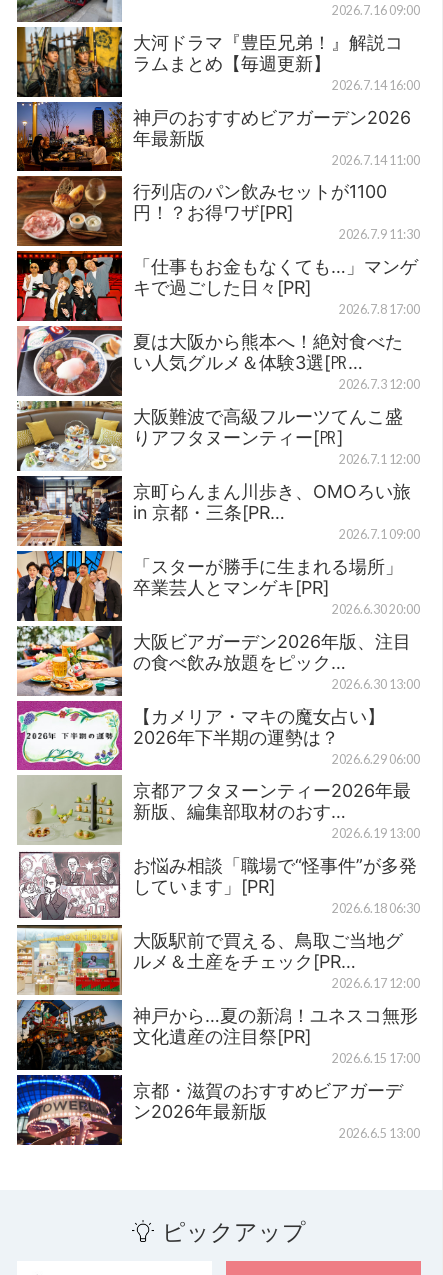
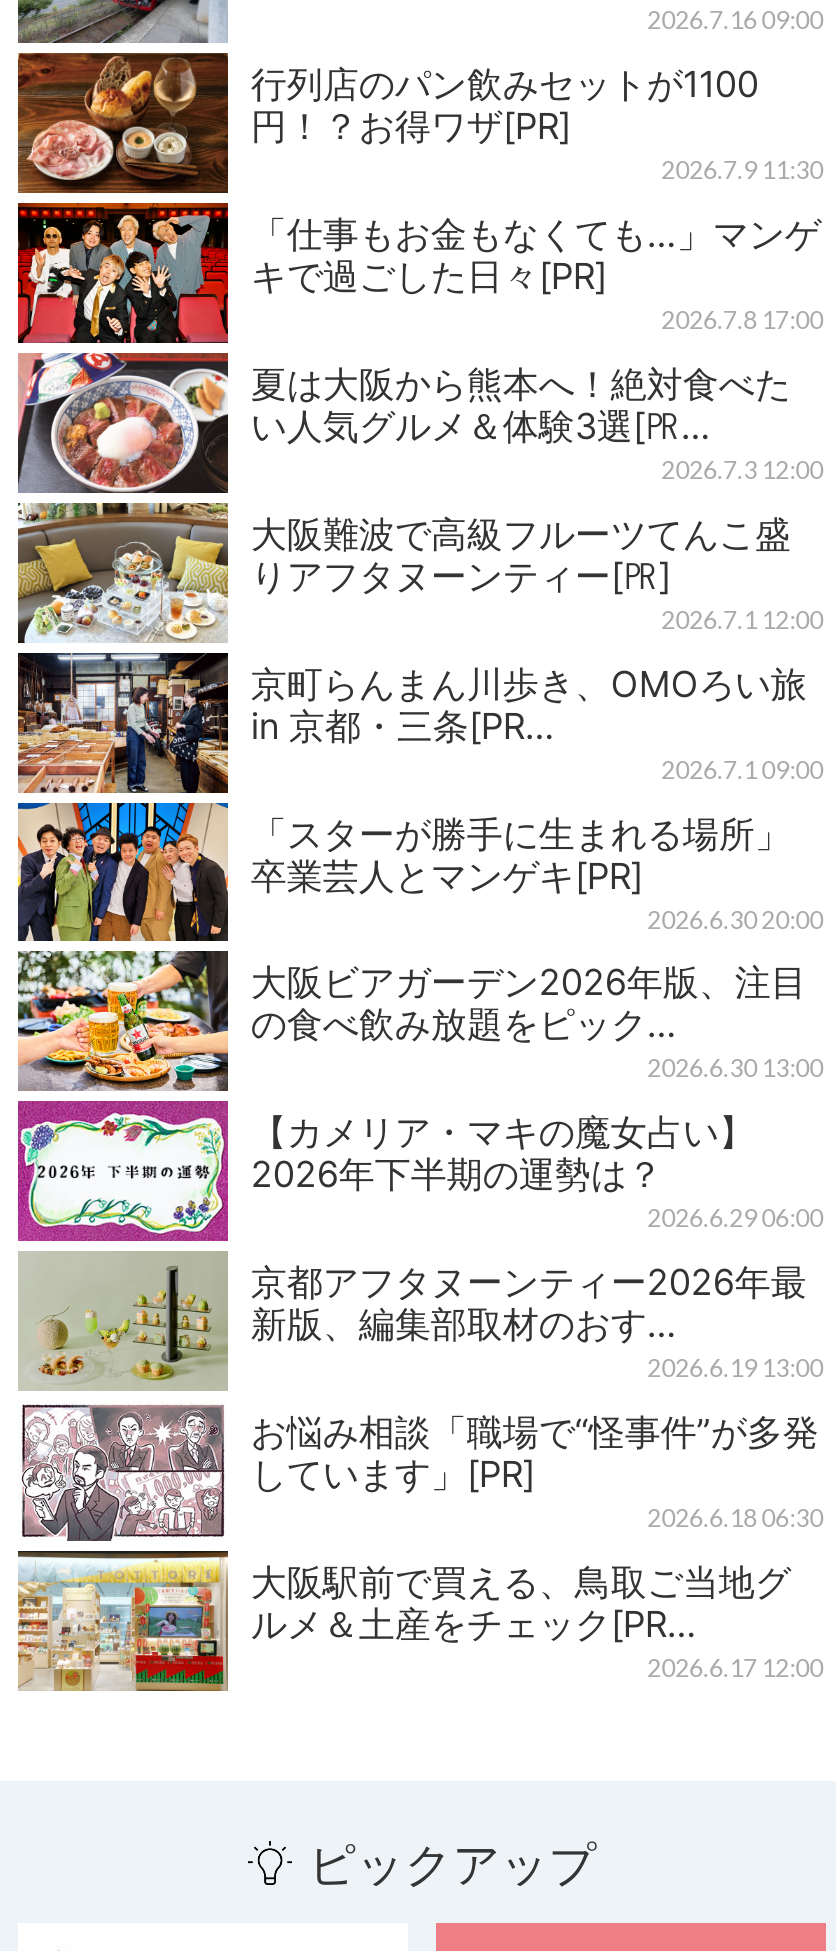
[16,26,420,177] [image] | 大河ドラマ『豊臣兄弟！』解説コ | ラムまとめ【毎週更新】 | 2026.7.14 16:00 | 神戸のおすすめビアガーデン2026 | 年最新版 | 2026.7.14 11:00 -> none
[16,999,420,1146] [image] | 神戸から…夏の新潟！ユネスコ無形 | 文化遺産の注目祭[PR] | 2026.6.15 17:00 | 京都・滋賀のおすすめビアガーデ | ン2026年最新版 | 2026.6.5 13:00 -> none

